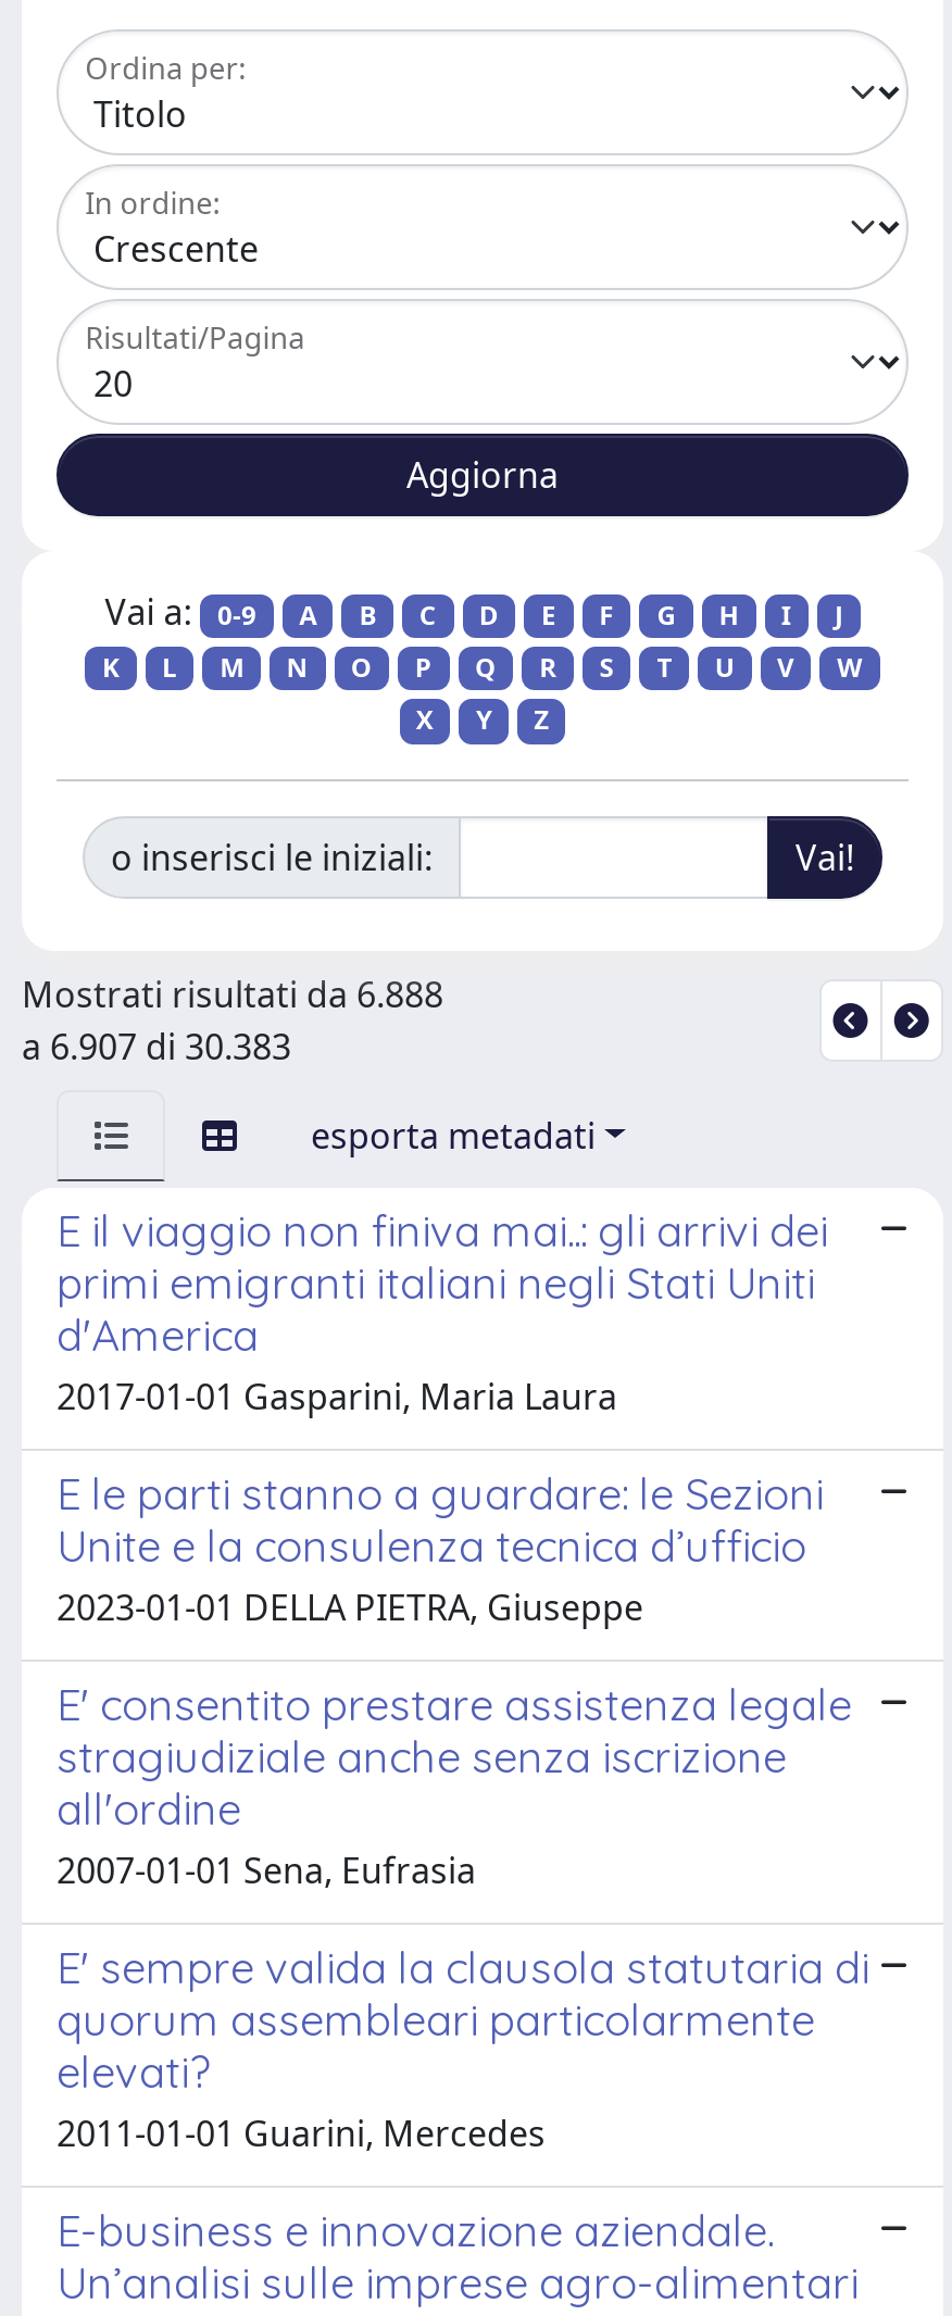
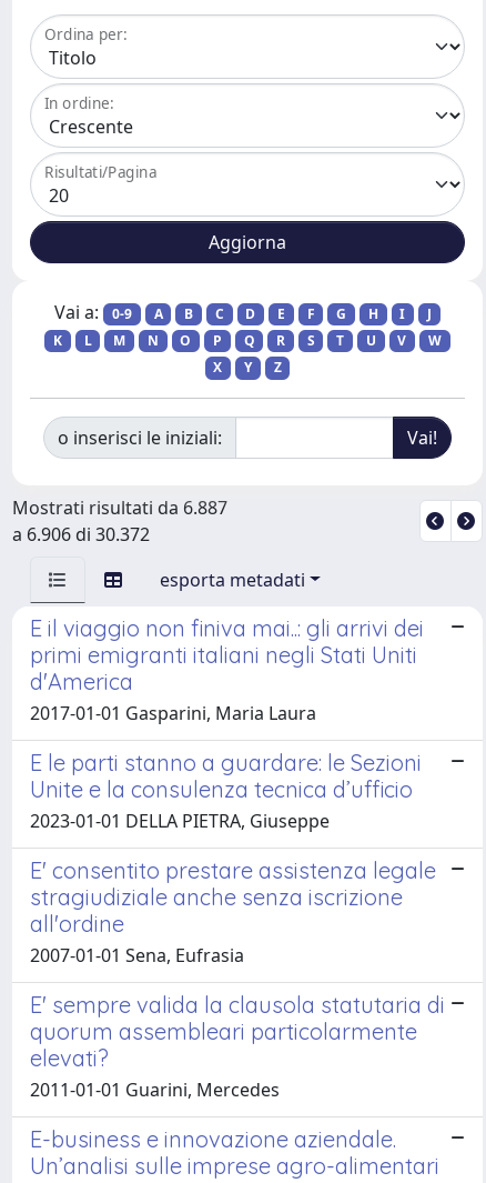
[22,970,443,1017] Mostrati risultati da 6.888 -> [12,495,227,519] Mostrati risultati da 6.887
[22,1022,291,1070] a 6.907 di 30.383 -> [12,522,150,546] a 6.906 di 30.372

